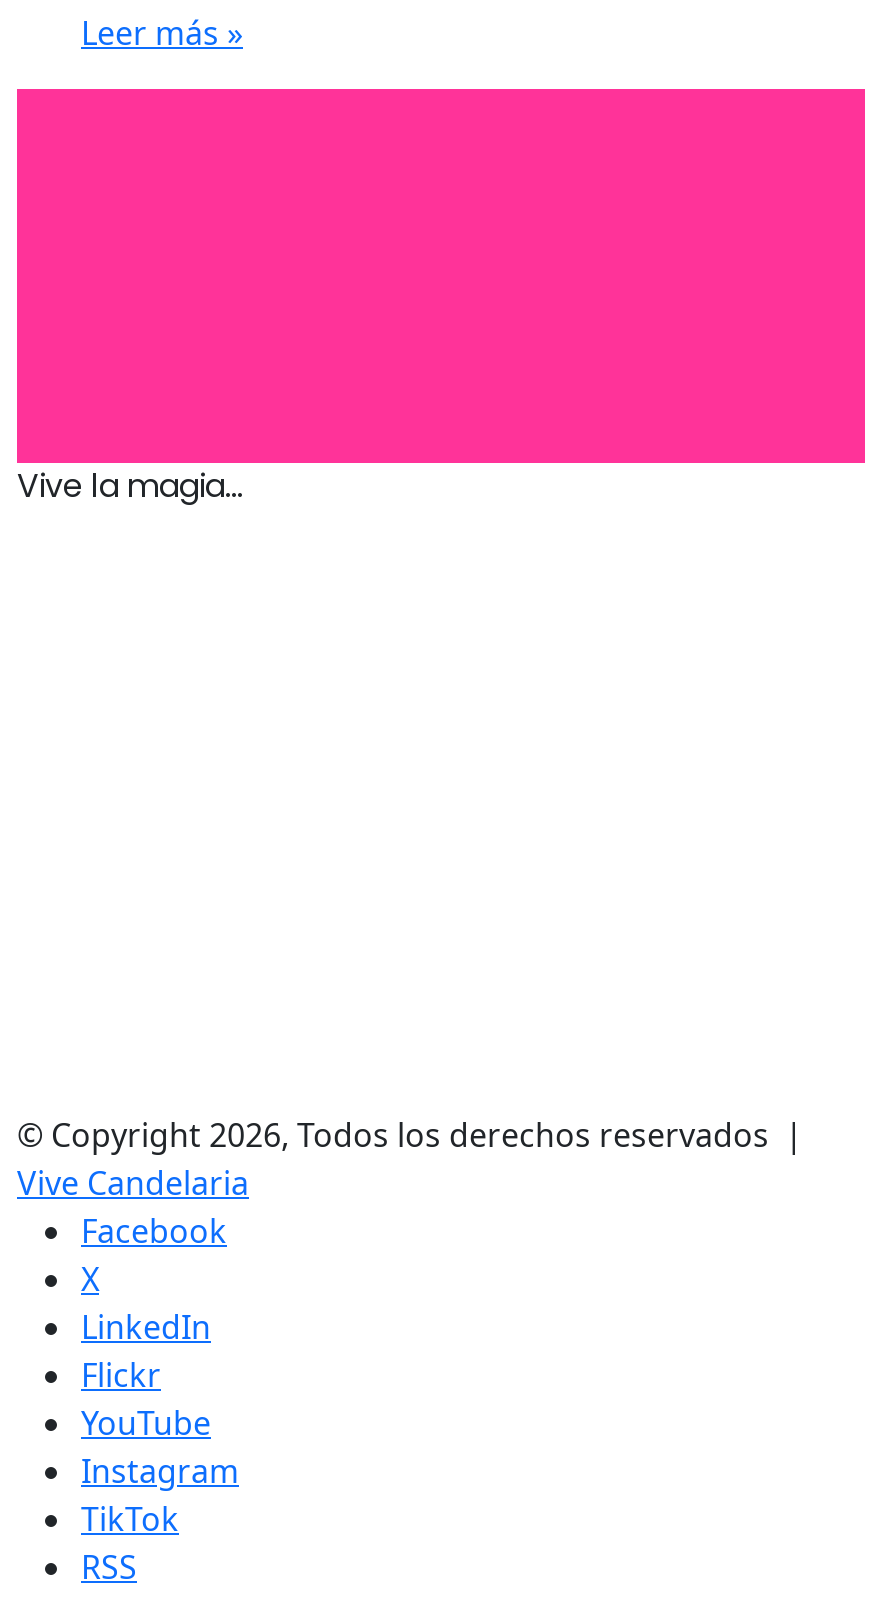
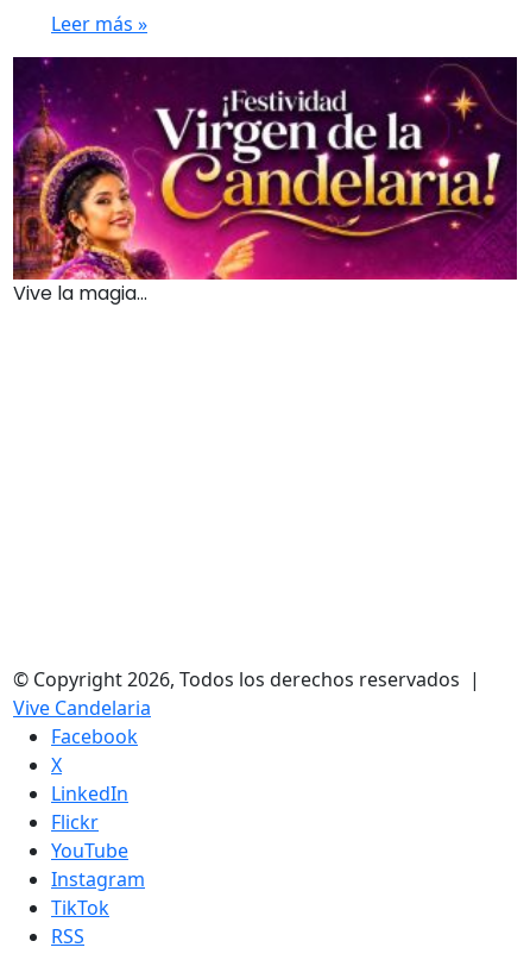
none -> [12,56,518,281] [image]

